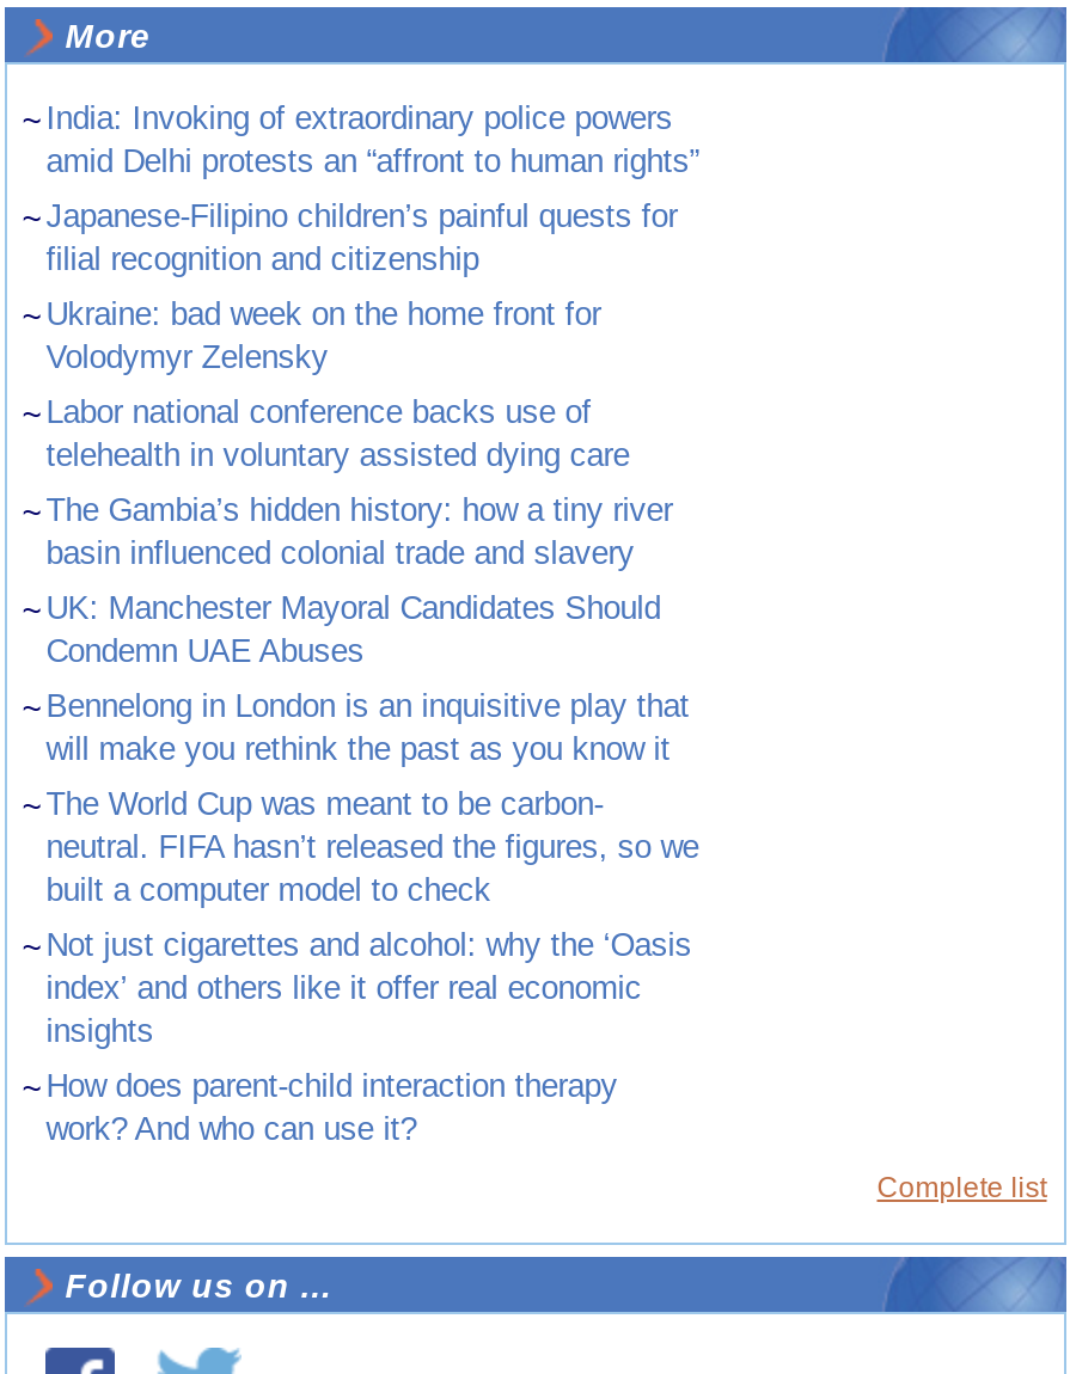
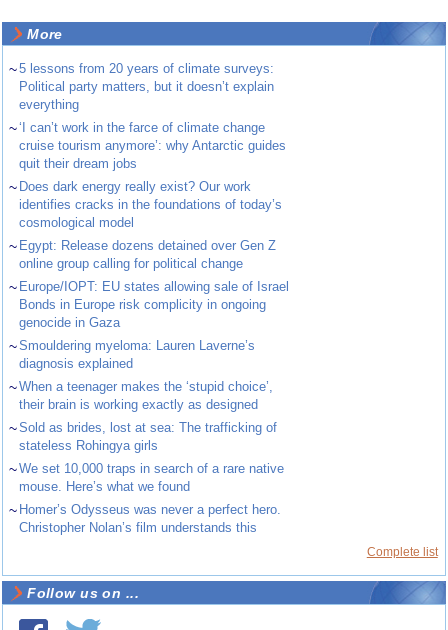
[22,102,699,180] ~ India: Invoking of extraordinary police powers | amid Delhi protests an “affront to human rights” -> [9,61,274,112] ~ 5 lessons from 20 years of climate surveys: | Political party matters, but it doesn’t explain | everything
[22,200,677,278] ~ Japanese-Filipino children’s painful quests for | filial recognition and citizenship -> [9,120,286,171] ~ ‘I can’t work in the farce of climate change | cruise tourism anymore’: why Antarctic guides | quit their dream jobs
[22,298,601,376] ~ Ukraine: bad week on the home front for | Volodymyr Zelensky -> [9,179,282,230] ~ Does dark energy really exist? Our work | identifies cracks in the foundations of today’s | cosmological model
[22,395,629,474] ~ Labor national conference backs use of | telehealth in voluntary assisted dying care -> [9,238,276,271] ~ Egypt: Release dozens detained over Gen Z | online group calling for political change
[22,493,672,572] ~ The Gambia’s hidden history: how a tiny river | basin influenced colonial trade and slavery -> [9,279,289,330] ~ Europe/IOPT: EU states allowing sale of Israel | Bonds in Europe risk complicity in ongoing | genocide in Gaza
[22,591,660,670] ~ UK: Manchester Mayoral Candidates Should | Condemn UAE Abuses -> [9,338,255,371] ~ Smouldering myeloma: Lauren Laverne’s | diagnosis explained
[22,689,689,768] ~ Bennelong in London is an inquisitive play that | will make you rethink the past as you know it -> [9,379,273,412] ~ When a teenager makes the ‘stupid choice’, | their brain is working exactly as designed
[22,787,699,909] ~ The World Cup was meant to be carbon- | neutral. FIFA hasn’t released the figures, so we | built a computer model to check -> [9,420,277,453] ~ Sold as brides, lost at sea: The trafficking of | stateless Rohingya girls
[22,928,691,1050] ~ Not just cigarettes and alcohol: why the ‘Oasis | index’ and others like it offer real economic | insights -> [9,461,284,494] ~ We set 10,000 traps in search of a rare native | mouse. Here’s what we found
[22,1069,617,1148] ~ How does parent-child interaction therapy | work? And who can use it? -> [9,502,281,535] ~ Homer’s Odysseus was never a perfect hero. | Christopher Nolan’s film understands this

